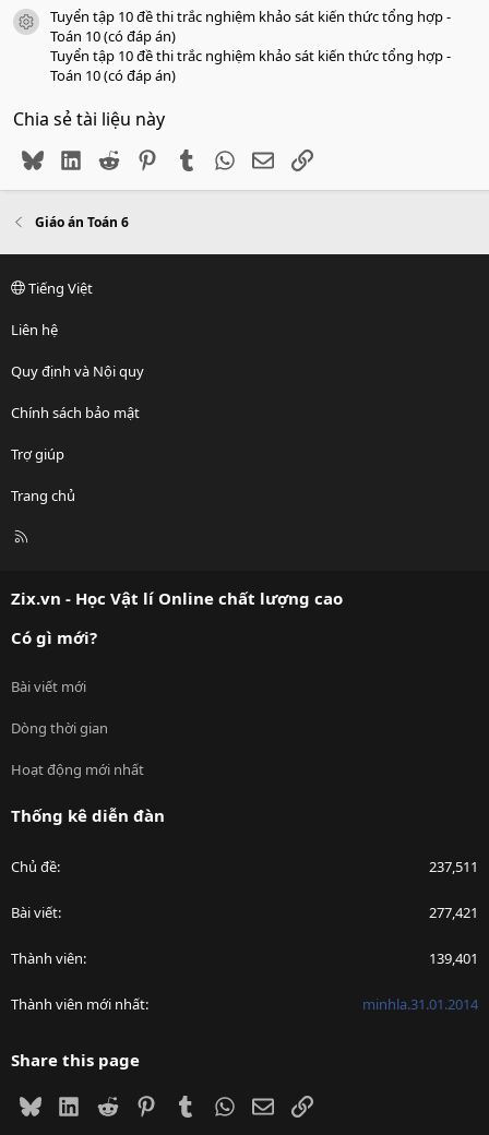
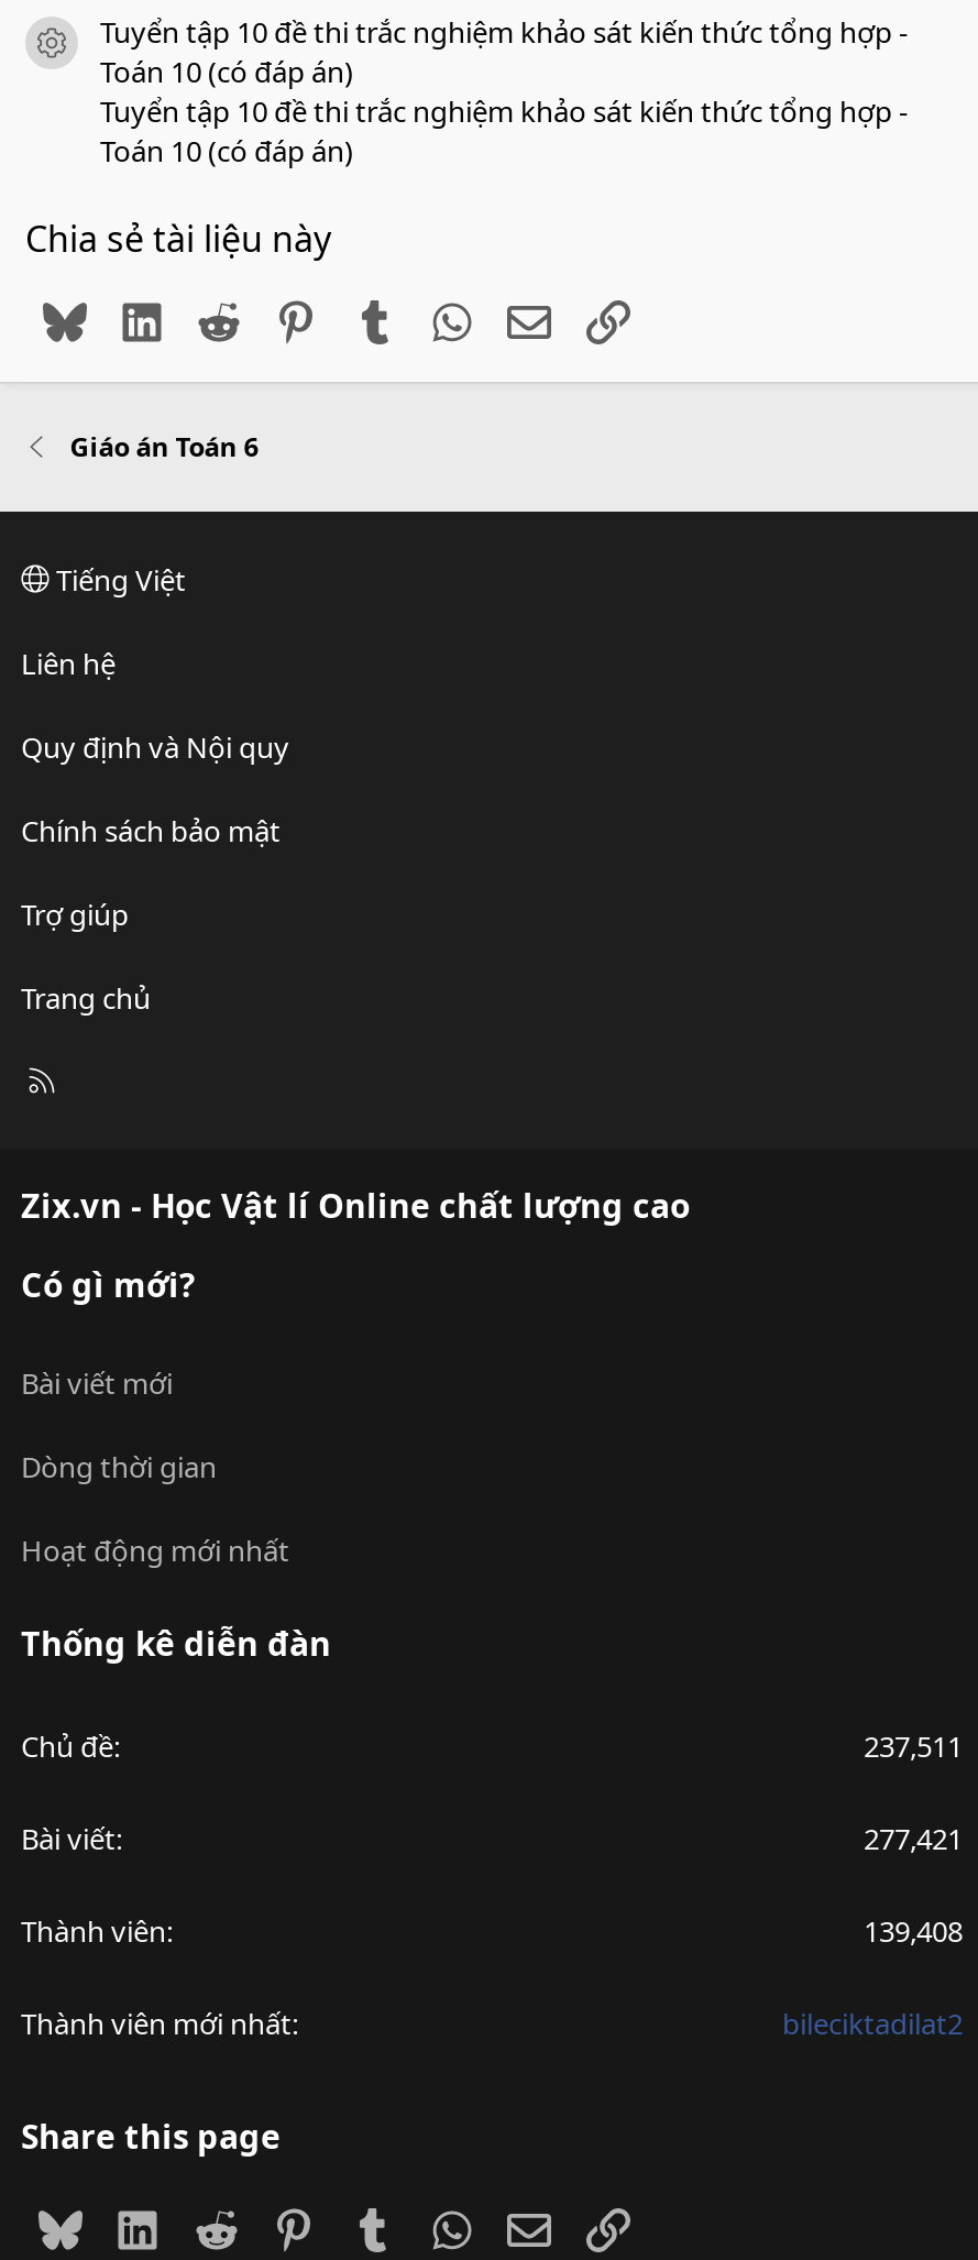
[429,948,478,968] 139,401 -> [864,1910,963,1950] 139,408
[362,994,478,1013] minhla.31.01.2014 -> [782,2003,963,2042] bileciktadilat2

